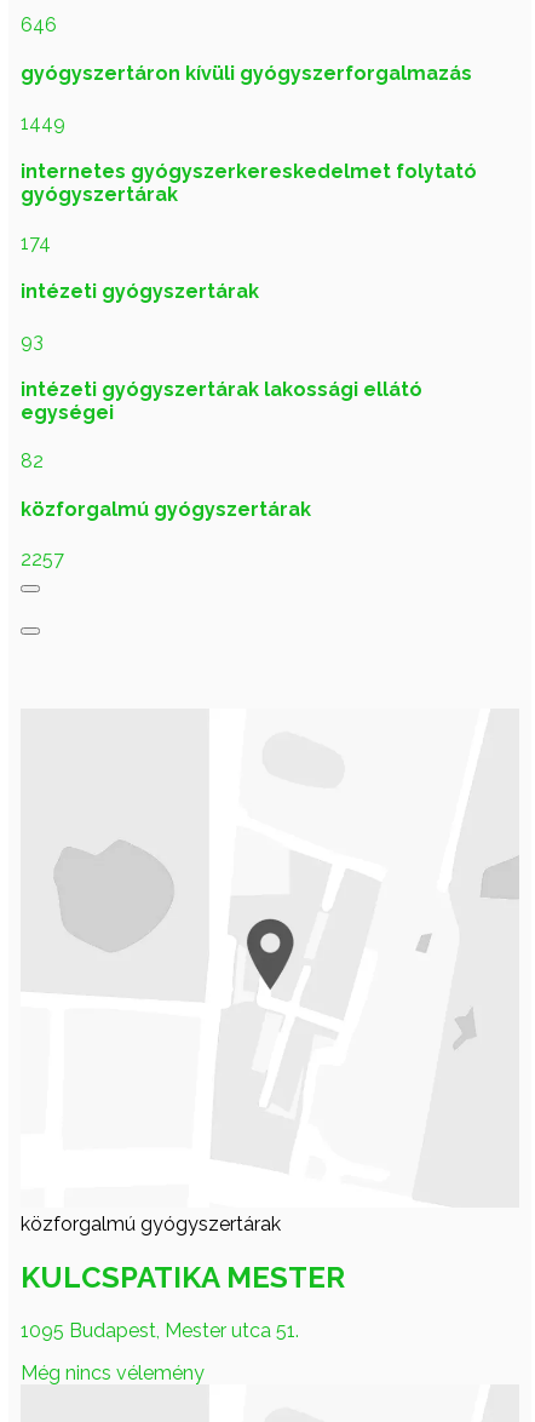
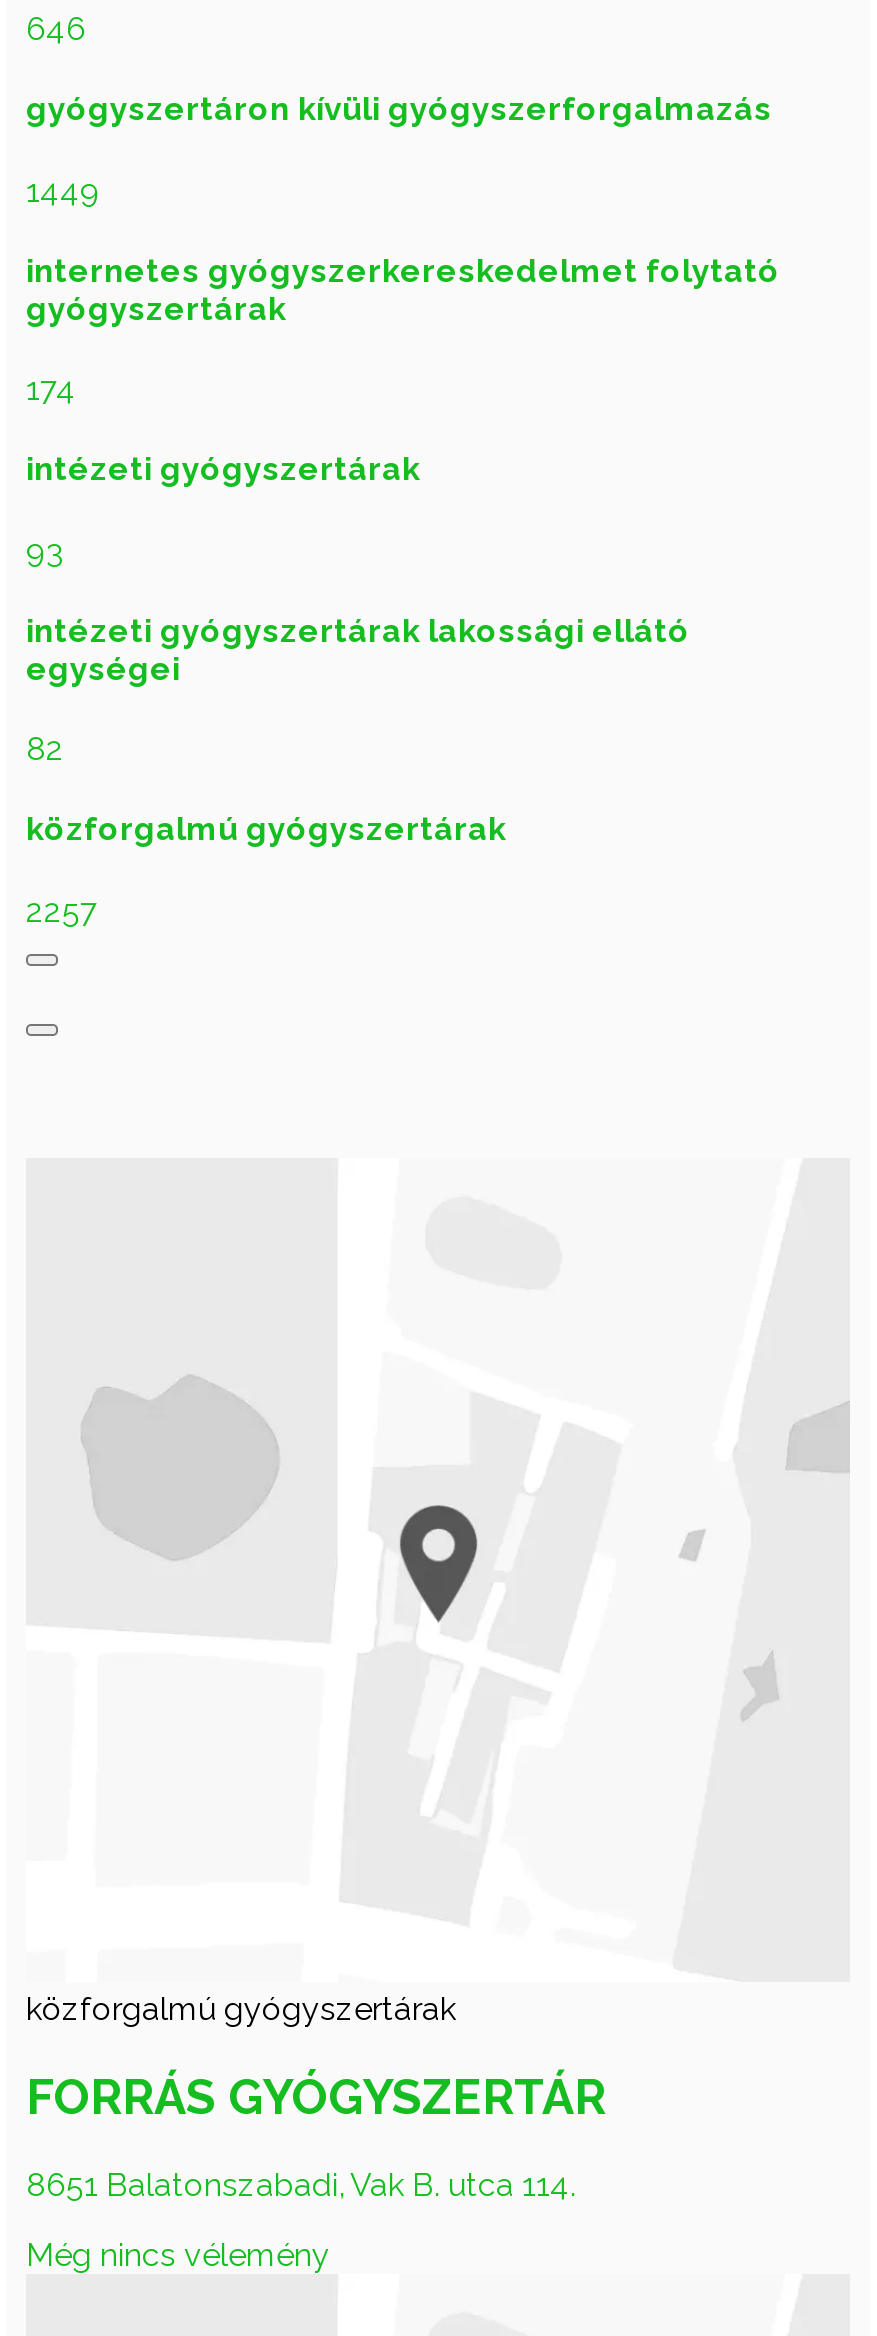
[21,1259,345,1294] KULCSPATIKA MESTER -> [26,2067,606,2125] FORRÁS GYÓGYSZERTÁR
[21,1319,299,1342] 1095 Budapest, Mester utca 51. -> [26,2165,576,2203] 8651 Balatonszabadi, Vak B. utca 114.

